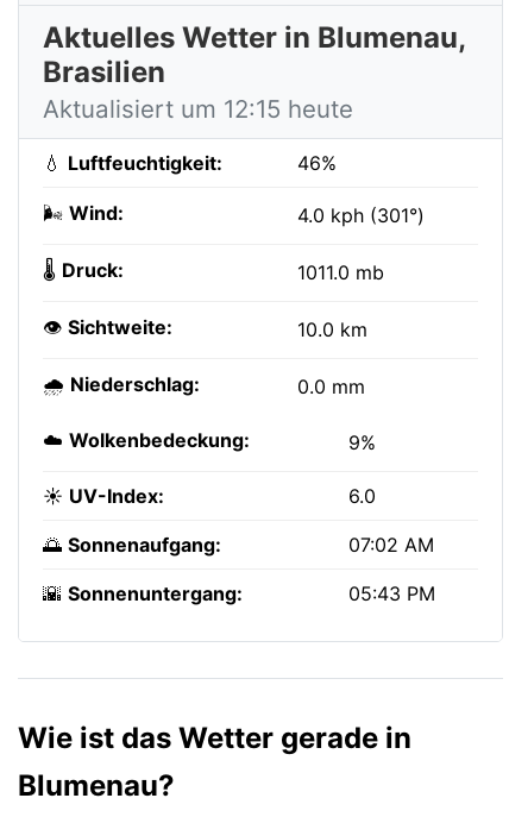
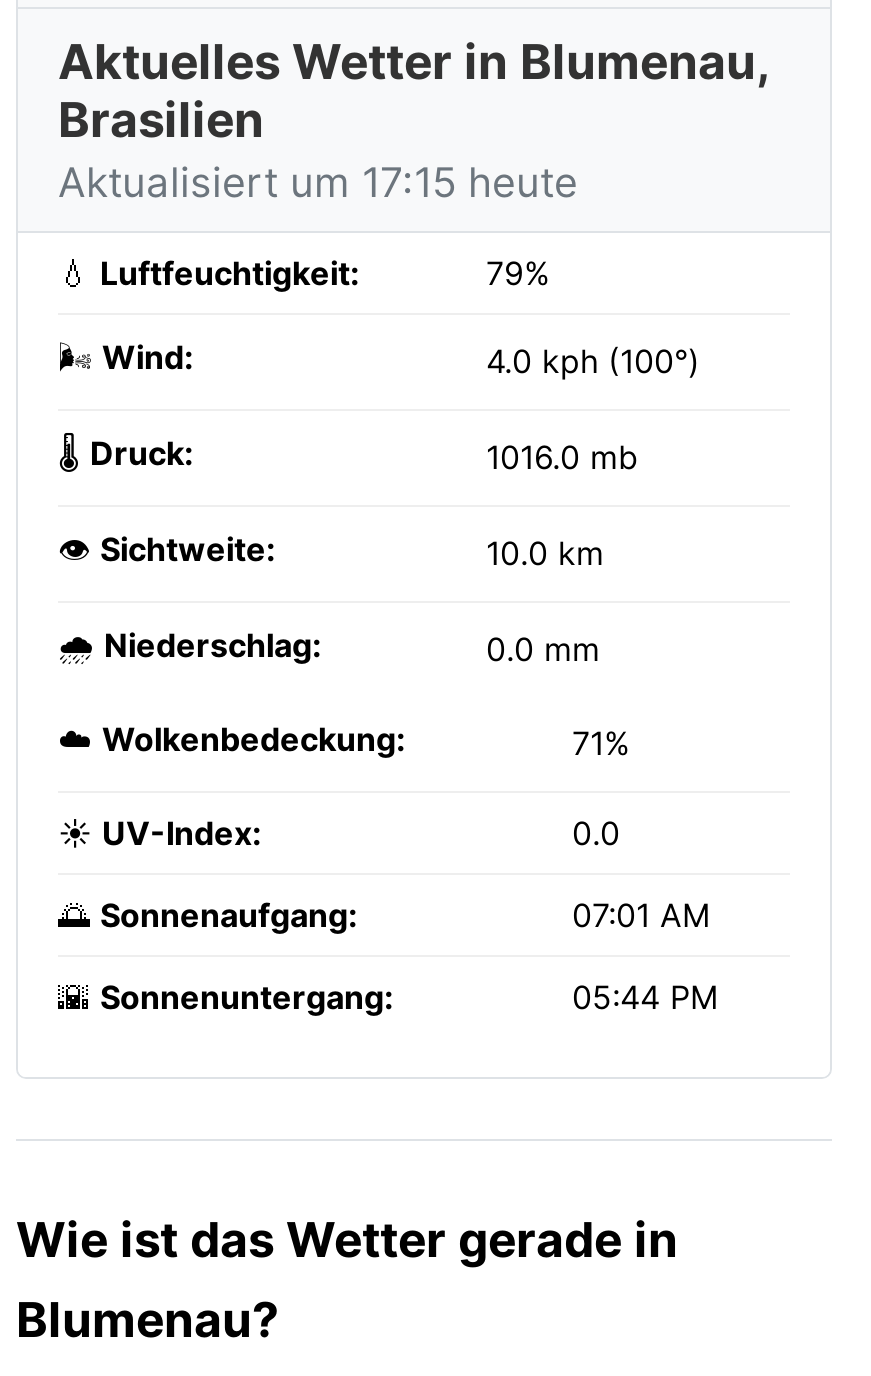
[43,94,353,124] Aktualisiert um 12:15 heute -> [58,157,578,207] Aktualisiert um 17:15 heute
[297,151,337,175] 46% -> [486,253,550,293] 79%
[297,203,425,227] 4.0 kph (301°) -> [486,341,700,381] 4.0 kph (100°)
[297,260,384,284] 1011.0 mb -> [486,437,638,477] 1016.0 mb
[348,431,376,454] 9% -> [572,723,630,763] 71%
[348,484,376,508] 6.0 -> [572,813,620,853] 0.0
[348,533,434,557] 07:02 AM -> [572,895,710,935] 07:01 AM
[348,582,435,605] 05:43 PM -> [572,977,718,1017] 05:44 PM

